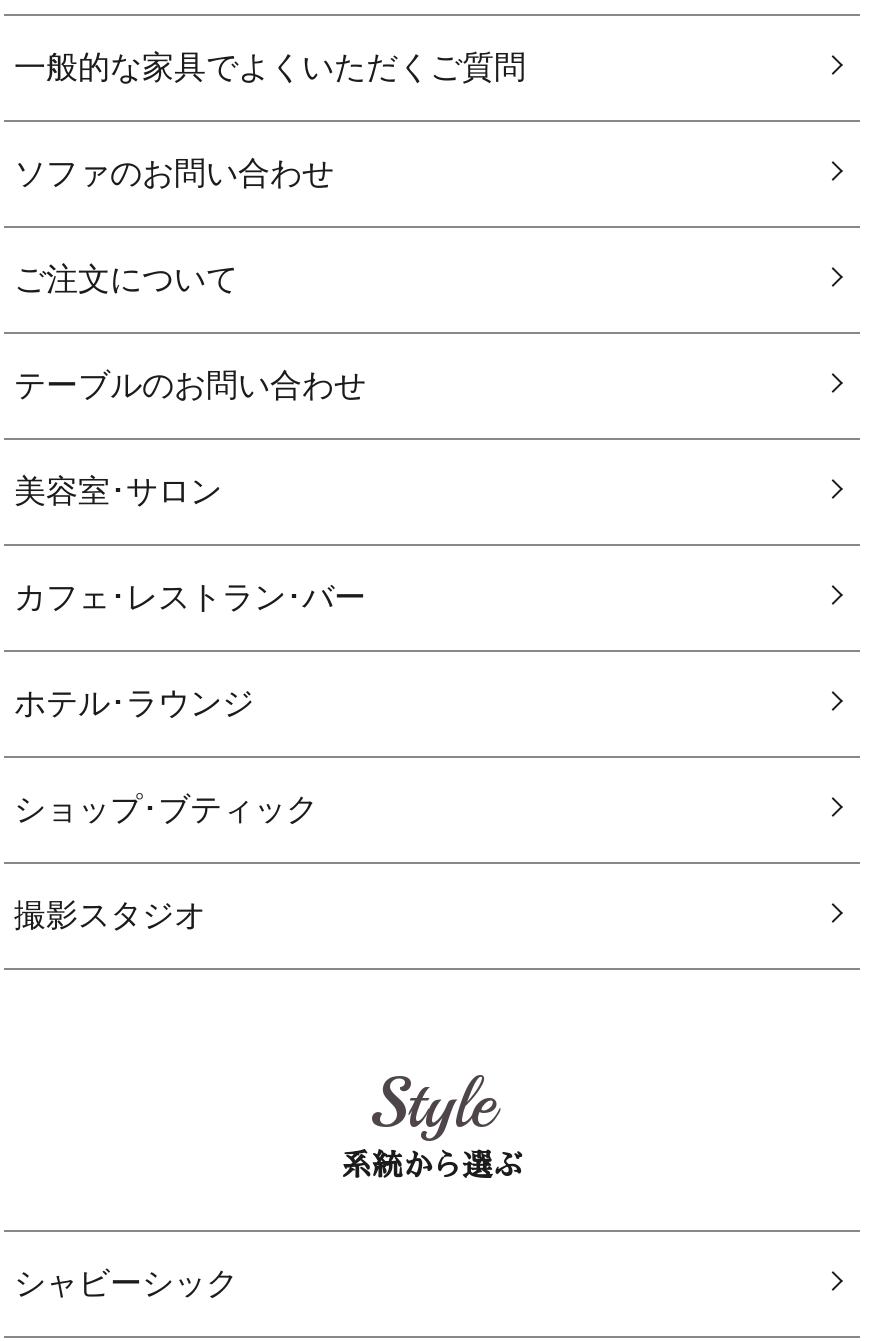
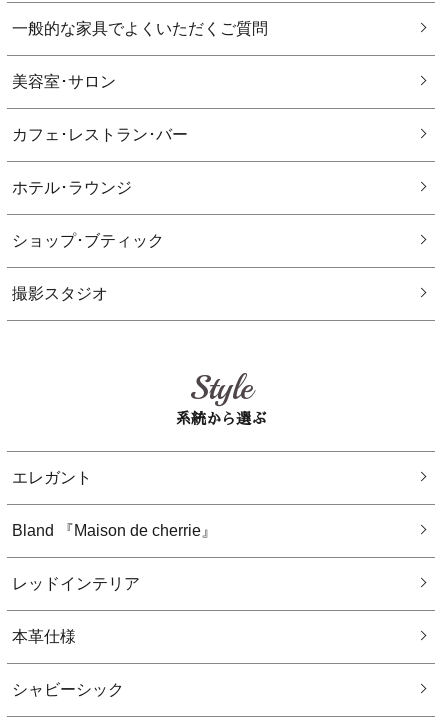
[14,155,366,401] ソファのお問い合わせ | ご注文について | テーブルのお問い合わせ -> none
moved [14,473,522,1179] -> [12,72,266,425]: 美容室･サロン | カフェ･レストラン･バー | ホテル･ラウンジ | ショップ･ブティック | 撮影スタジオ | Style | 系統から選ぶ
none -> [12,468,217,644] エレガント | Bland 『Maison de cherrie』 | レッドインテリア | 本革仕様

